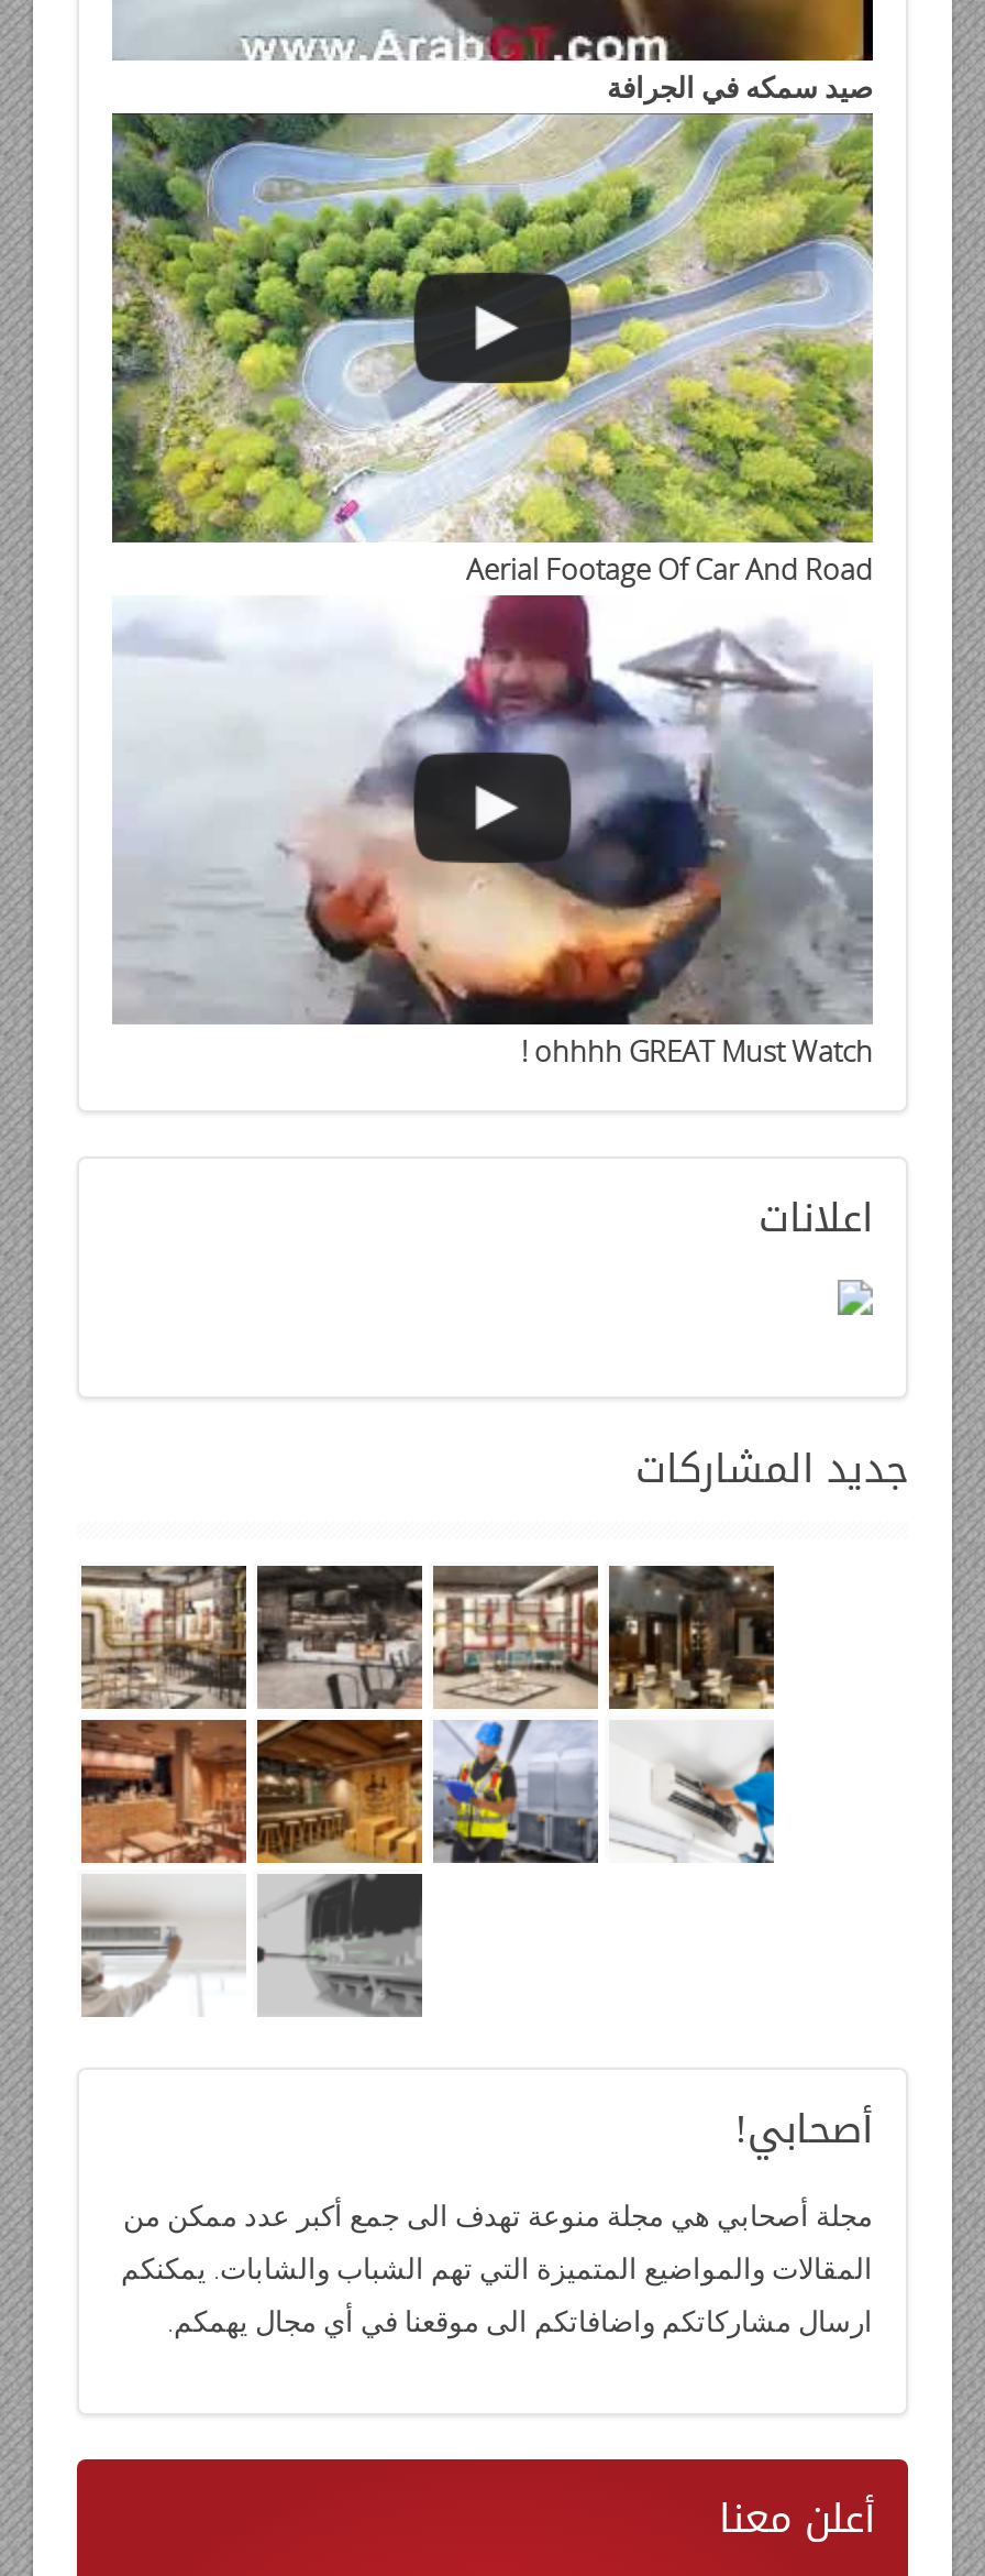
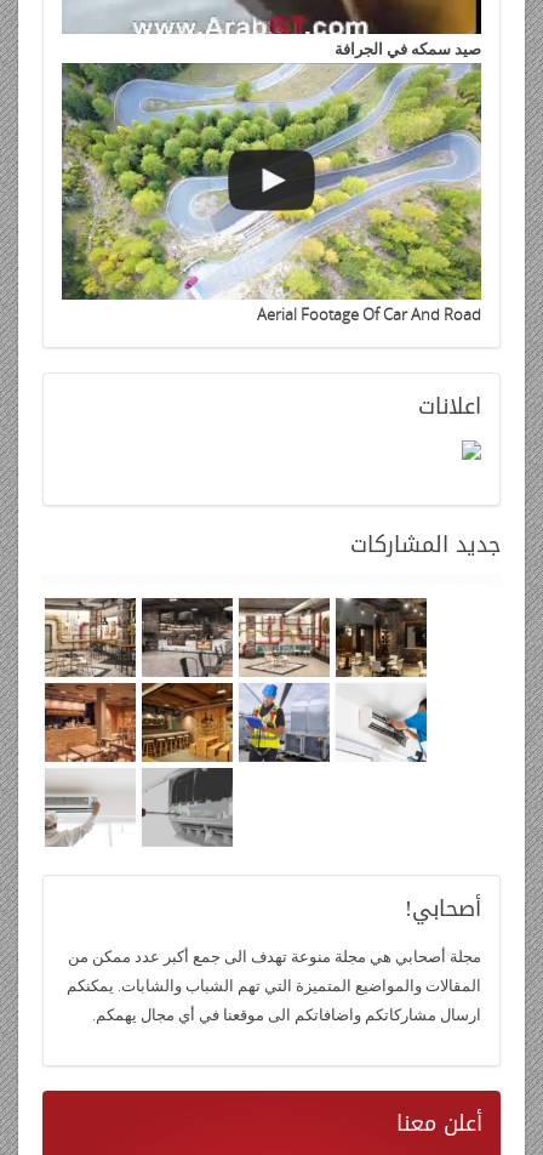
[112,594,873,1070] [image] | ohhhh GREAT Must Watch ! -> none

